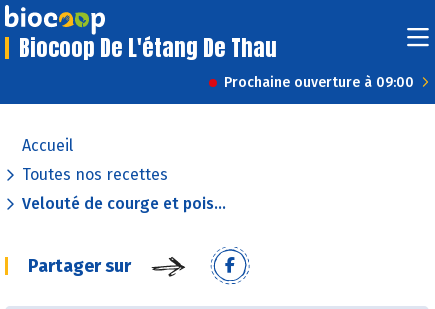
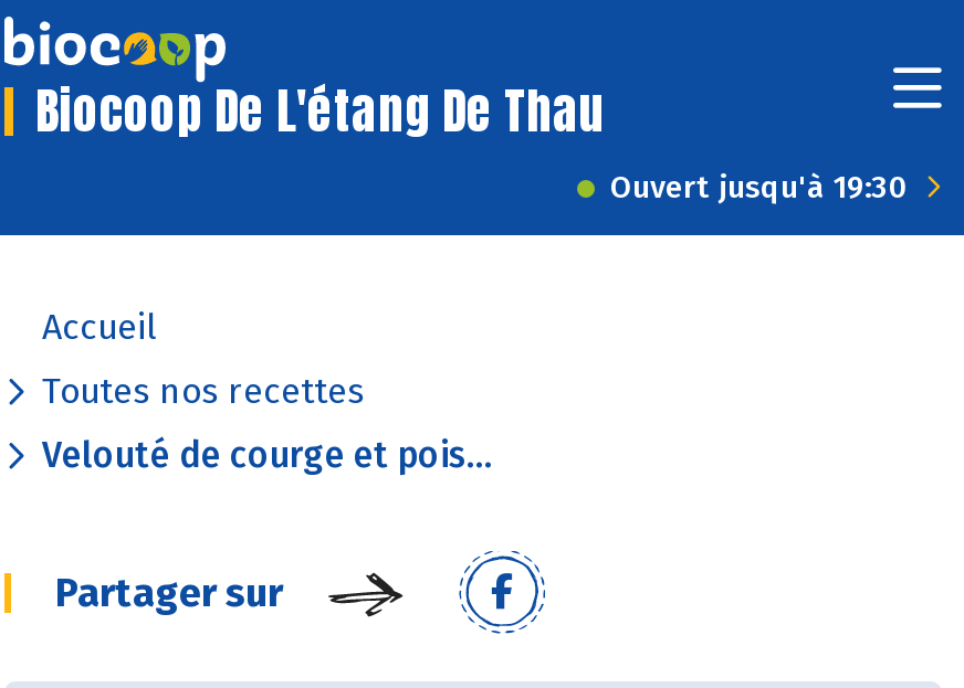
[224,74,414,91] Prochaine ouverture à 09:00 -> [610,169,909,207] Ouvert jusqu'à 19:30

